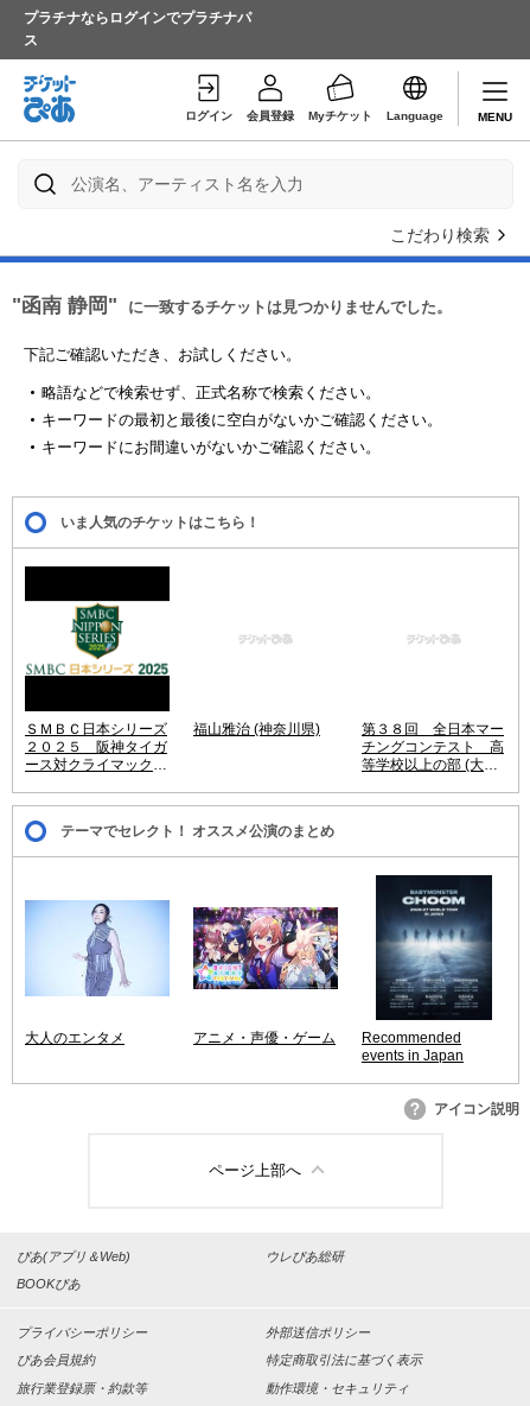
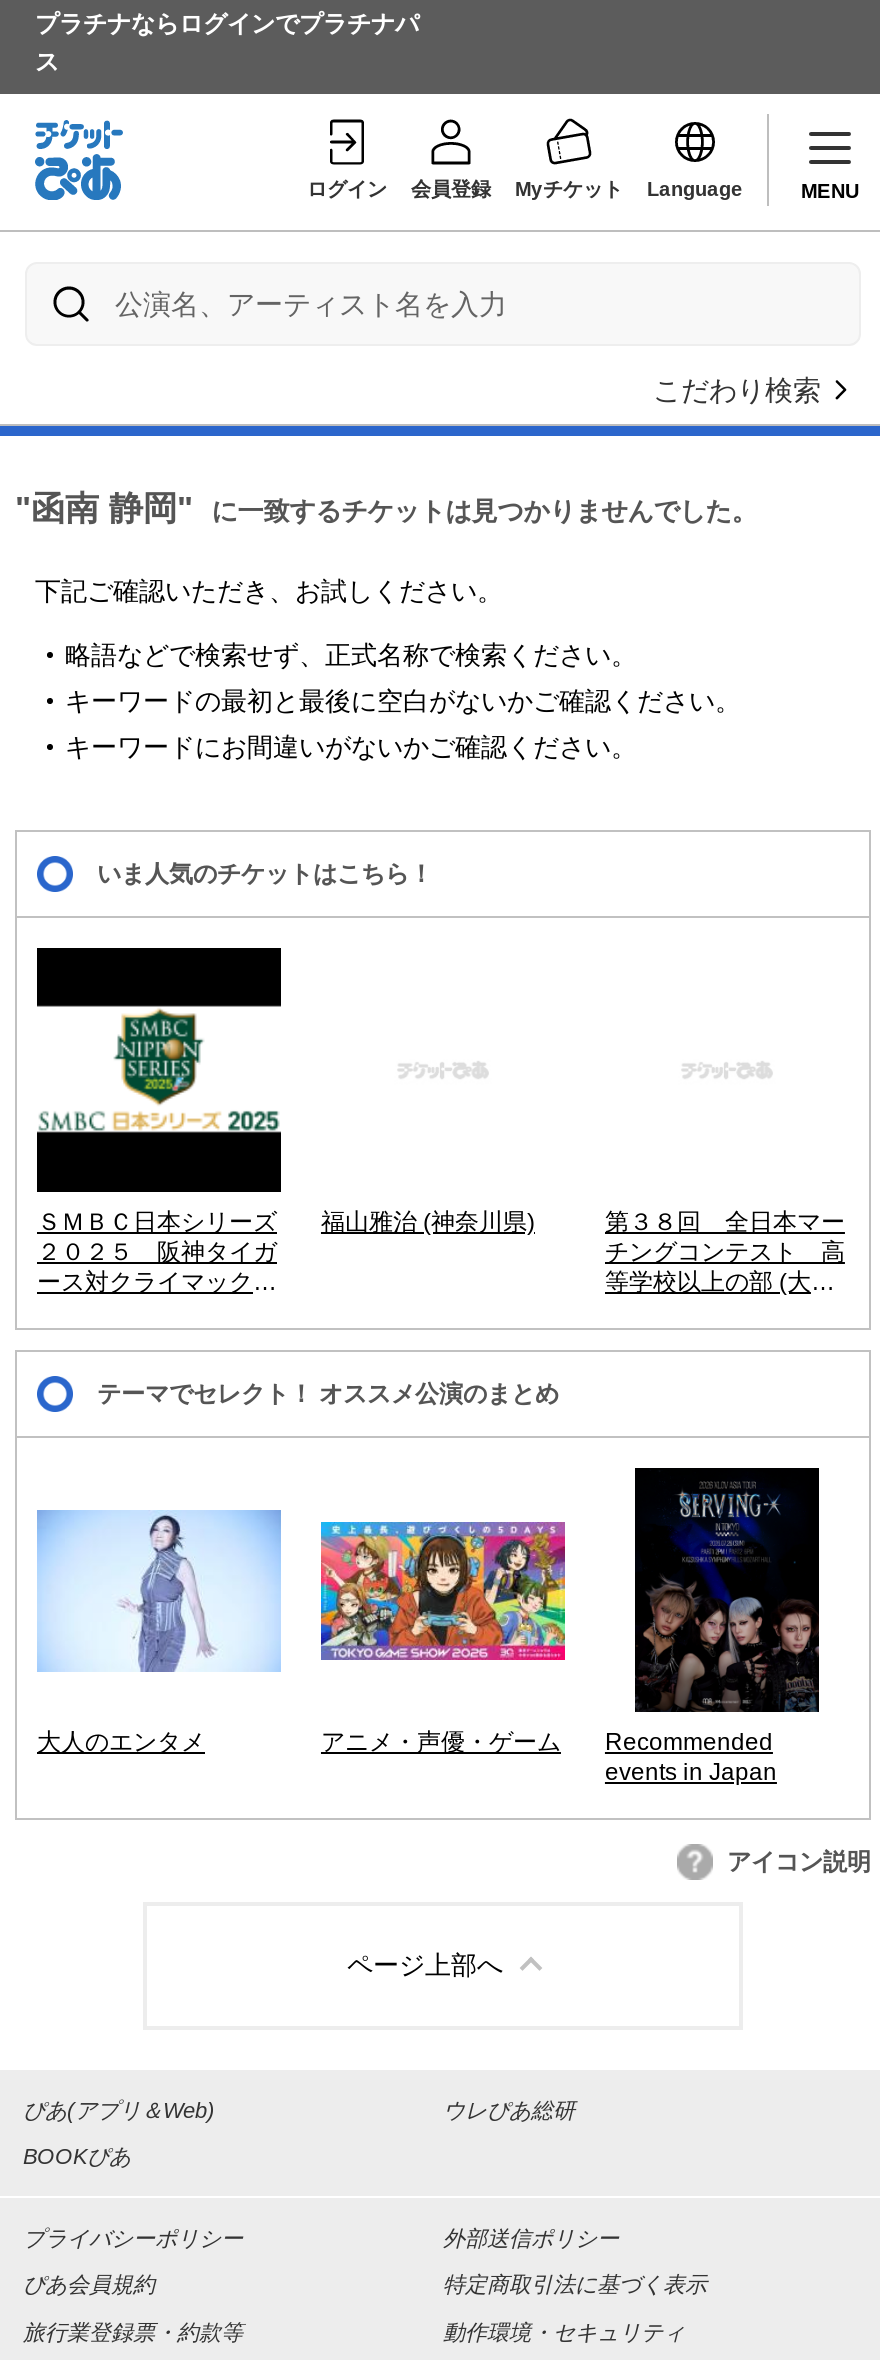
[375,874,493,1021] [image] -> [629,1468,825,1712] [image]
[192,906,339,990] [image] -> [319,1520,567,1662] [image]

